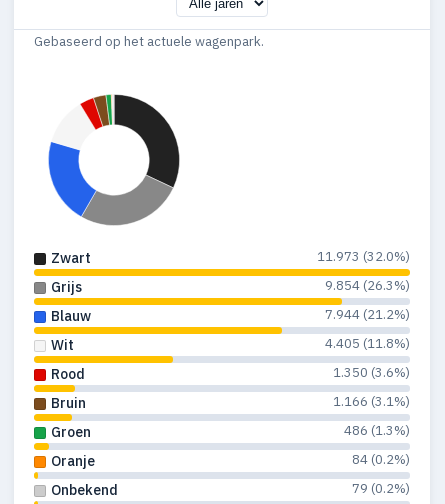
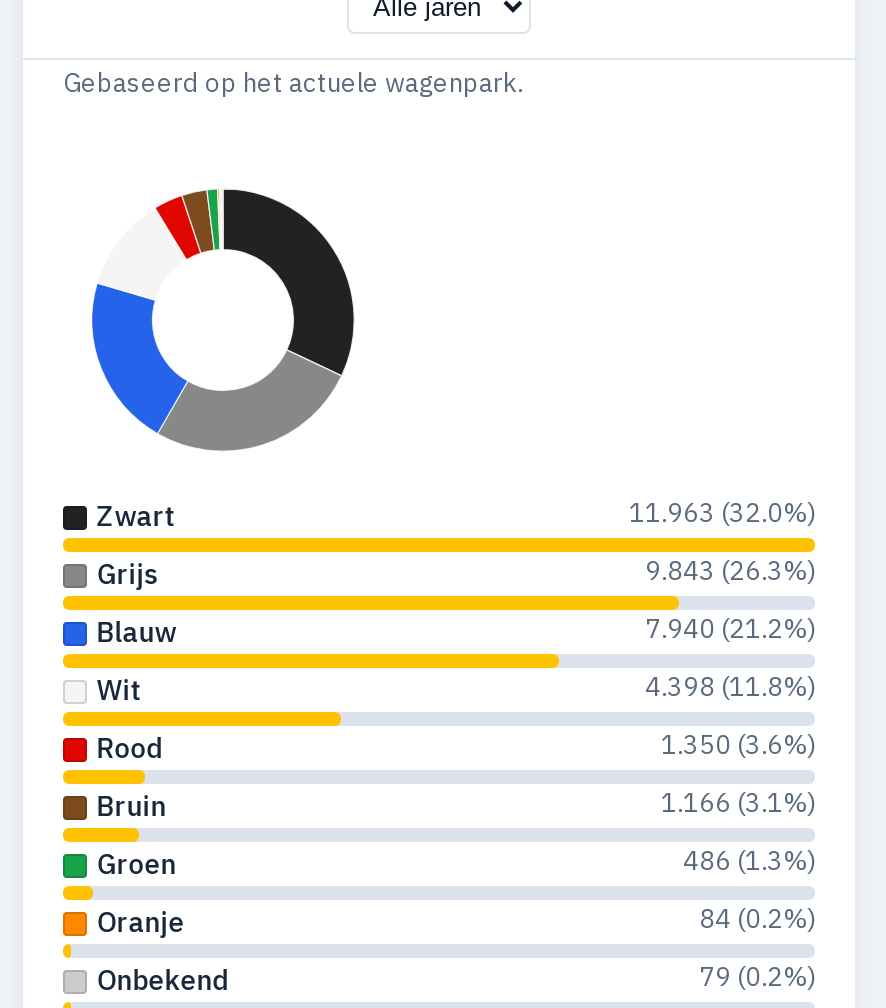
[317,248,410,265] 11.973 (32.0%) -> [629,496,815,530] 11.963 (32.0%)
[325,277,410,294] 9.854 (26.3%) -> [645,554,815,588] 9.843 (26.3%)
[325,306,410,323] 7.944 (21.2%) -> [645,612,815,646] 7.940 (21.2%)
[325,335,410,352] 4.405 (11.8%) -> [645,670,815,704] 4.398 (11.8%)

